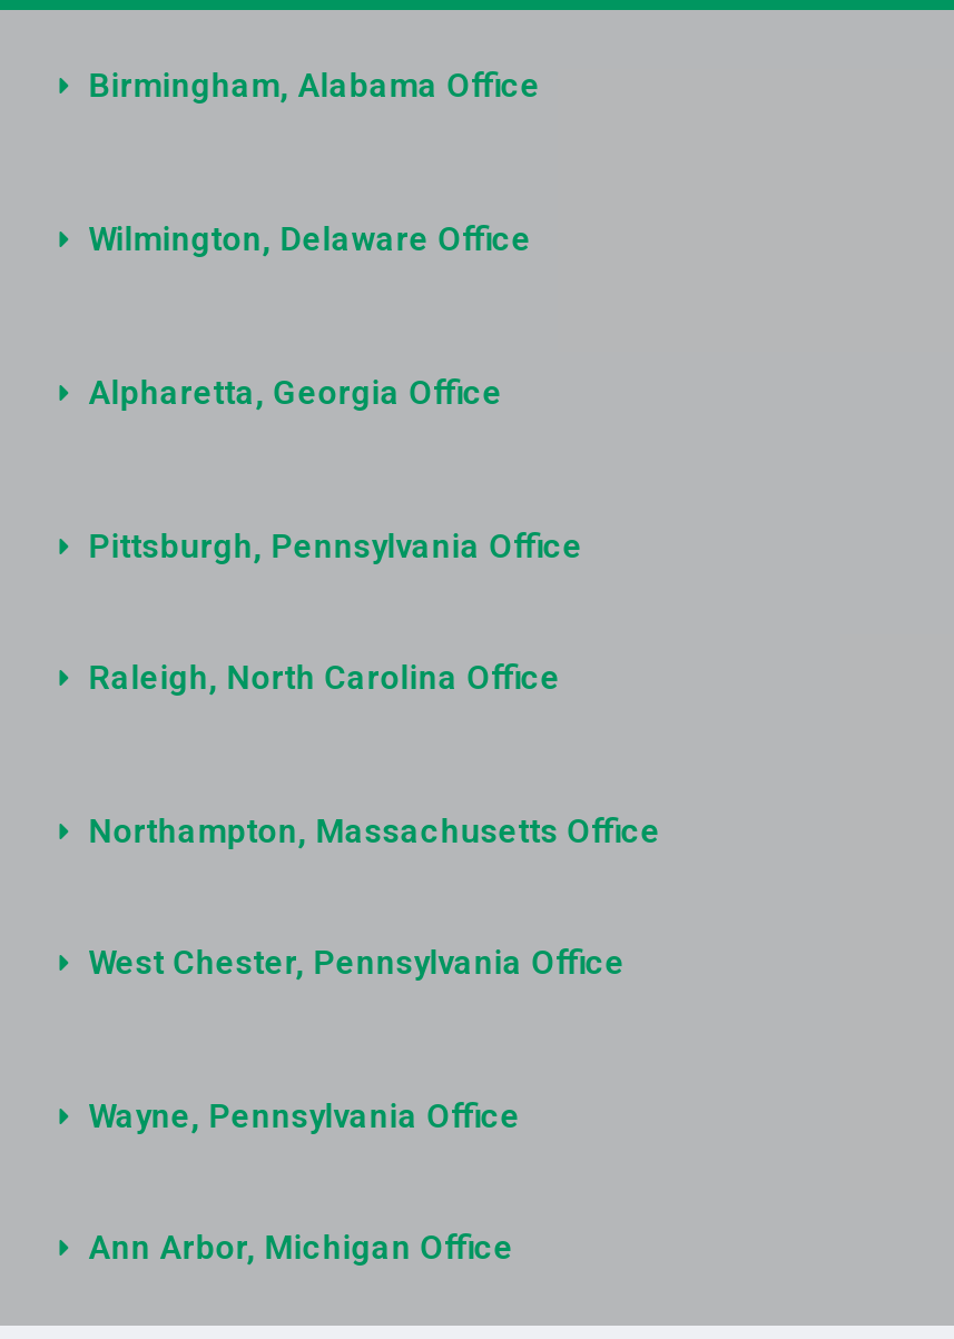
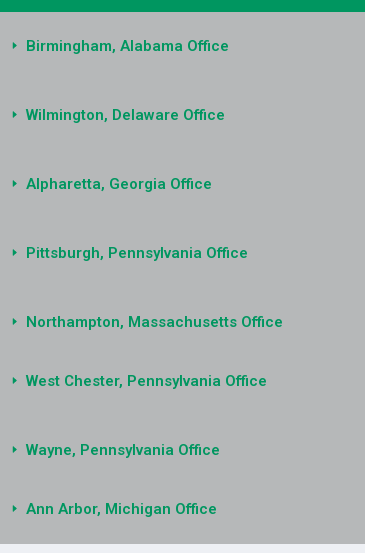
[88,661,560,701] Raleigh, North Carolina Office -> none

